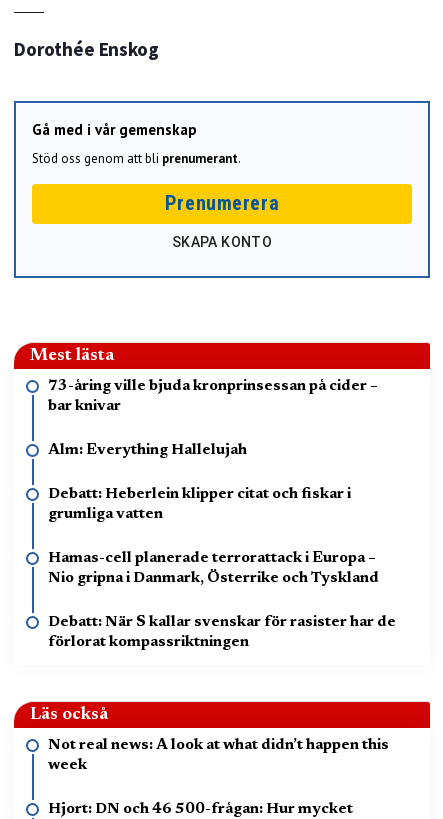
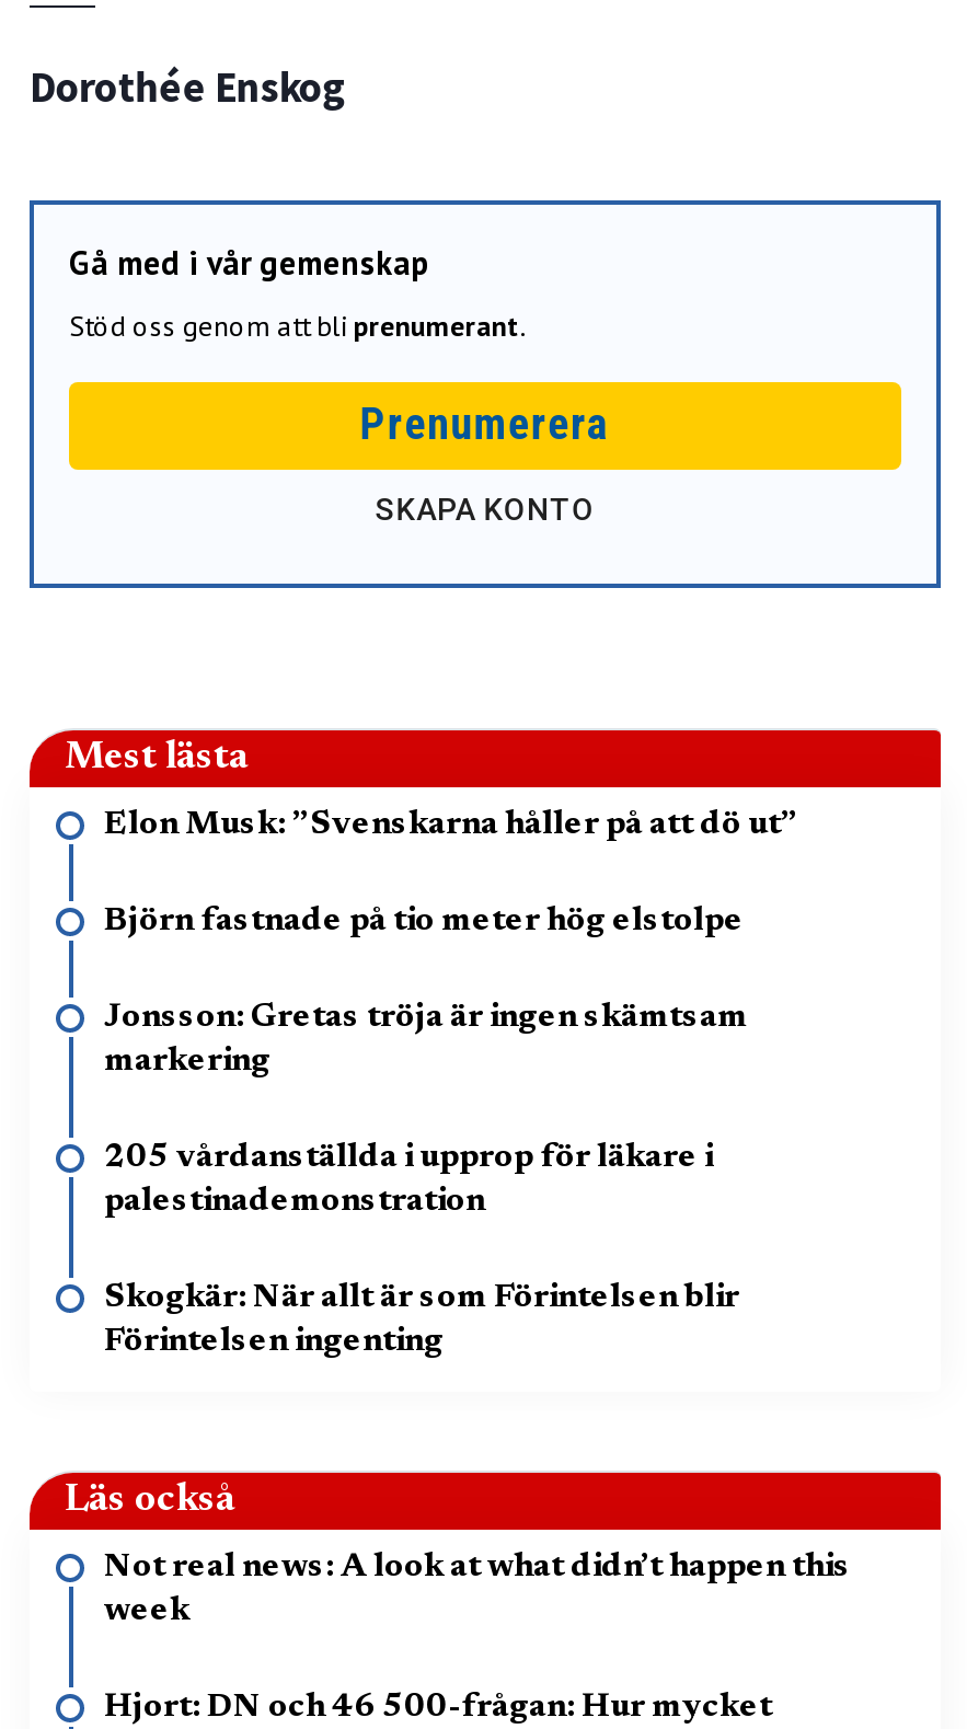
[48,378,378,413] 73-åring ville bjuda kronprinsessan på cider – | bar knivar -> [104,808,798,841] Elon Musk: ”Svenskarna håller på att dö ut”
[48,442,247,457] Alm: Everything Hallelujah -> [104,904,744,937] Björn fastnade på tio meter hög elstolpe
[48,486,351,521] Debatt: Heberlein klipper citat och fiskar i | grumliga vatten -> [104,1001,748,1077] Jonsson: Gretas tröja är ingen skämtsam | markering
[48,550,379,585] Hamas-cell planerade terrorattack i Europa – | Nio gripna i Danmark, Österrike och Tyskland -> [104,1141,713,1218] 205 vårdanställda i upprop för läkare i | palestinademonstration
[48,614,396,649] Debatt: När S kallar svenskar för rasister har de | förlorat kompassriktningen -> [104,1281,739,1358] Skogkär: När allt är som Förintelsen blir | Förintelsen ingenting

